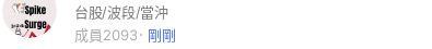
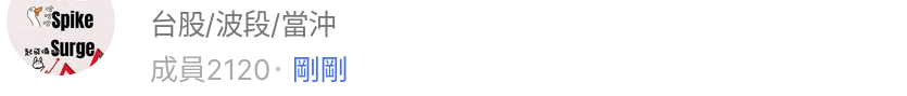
[74,26,176,44] 成員2093 剛剛 -> [150,52,348,86] 成員2120 剛剛

